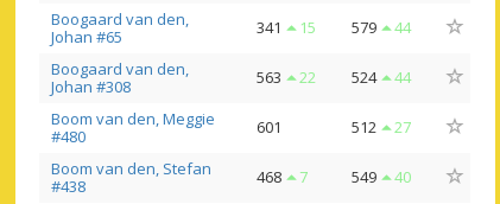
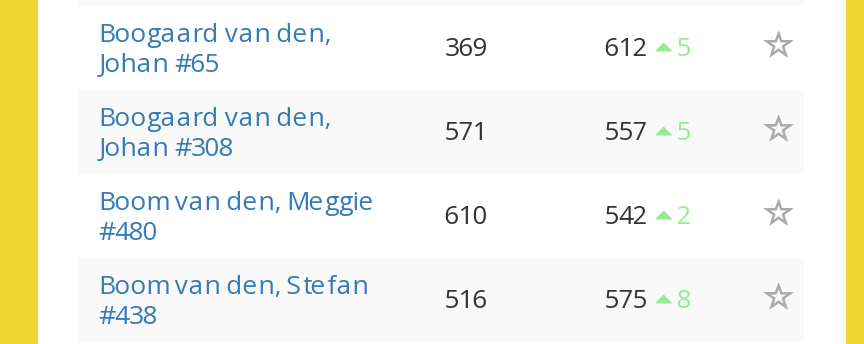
[257,17,411,38] 341 | 15 | 579 | 44 -> [445,28,691,64] 369 | 612 | 5
[257,66,411,88] 563 | 22 | 524 | 44 -> [445,112,691,148] 571 | 557 | 5
[52,108,282,138] Boom van den, Meggie 601 -> [99,182,487,232] Boom van den, Meggie 610
[352,116,377,138] 512 -> [605,196,647,232] 542
[391,116,411,138] 27 -> [671,196,691,232] 2
[257,166,411,187] 468 | 7 | 549 | 40 -> [445,280,691,316] 516 | 575 | 8

